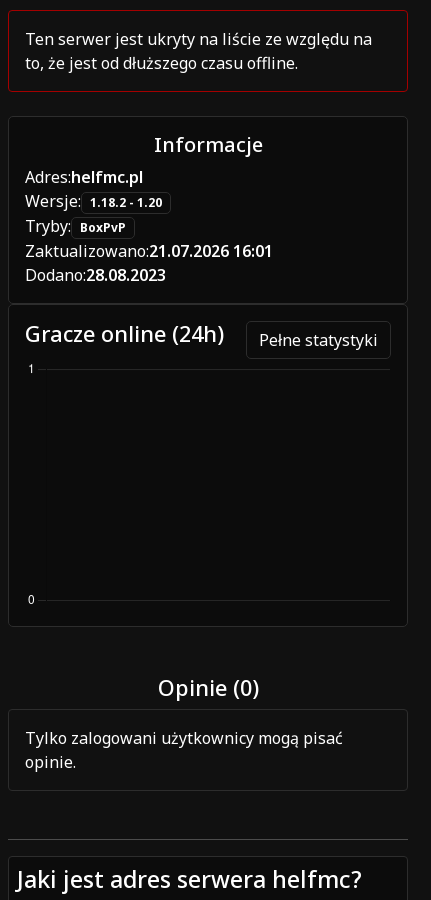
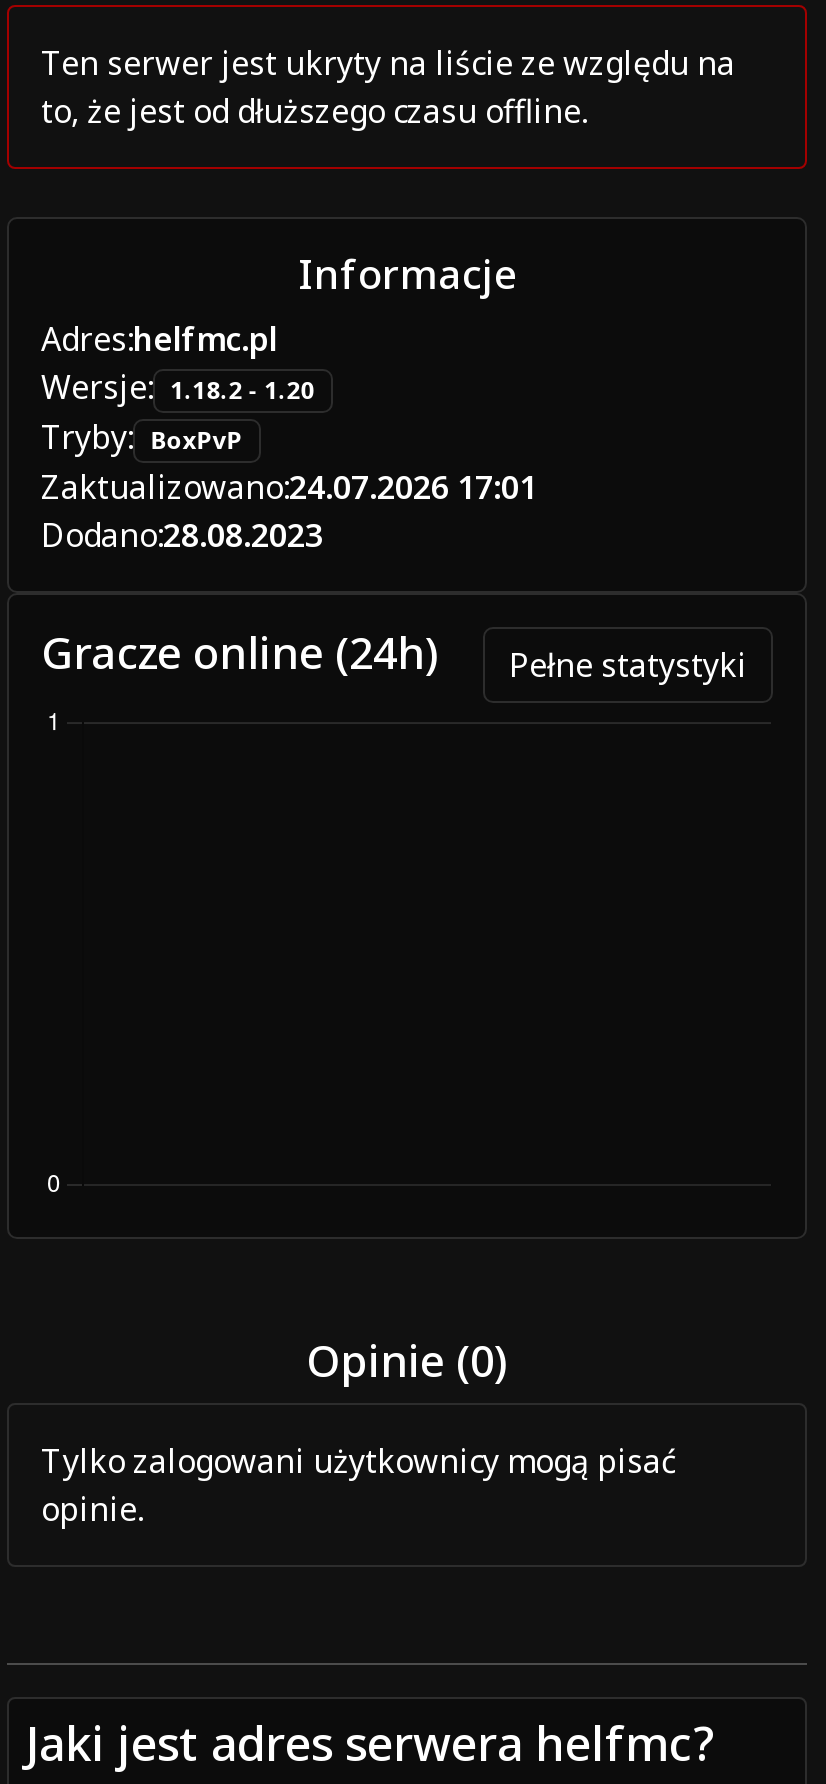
[25,240,273,262] Zaktualizowano:21.07.2026 16:01 -> [41,466,537,510] Zaktualizowano:24.07.2026 17:01

